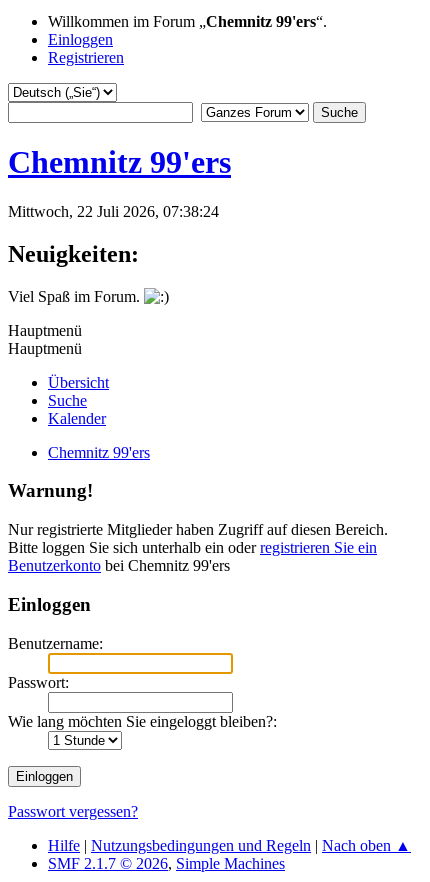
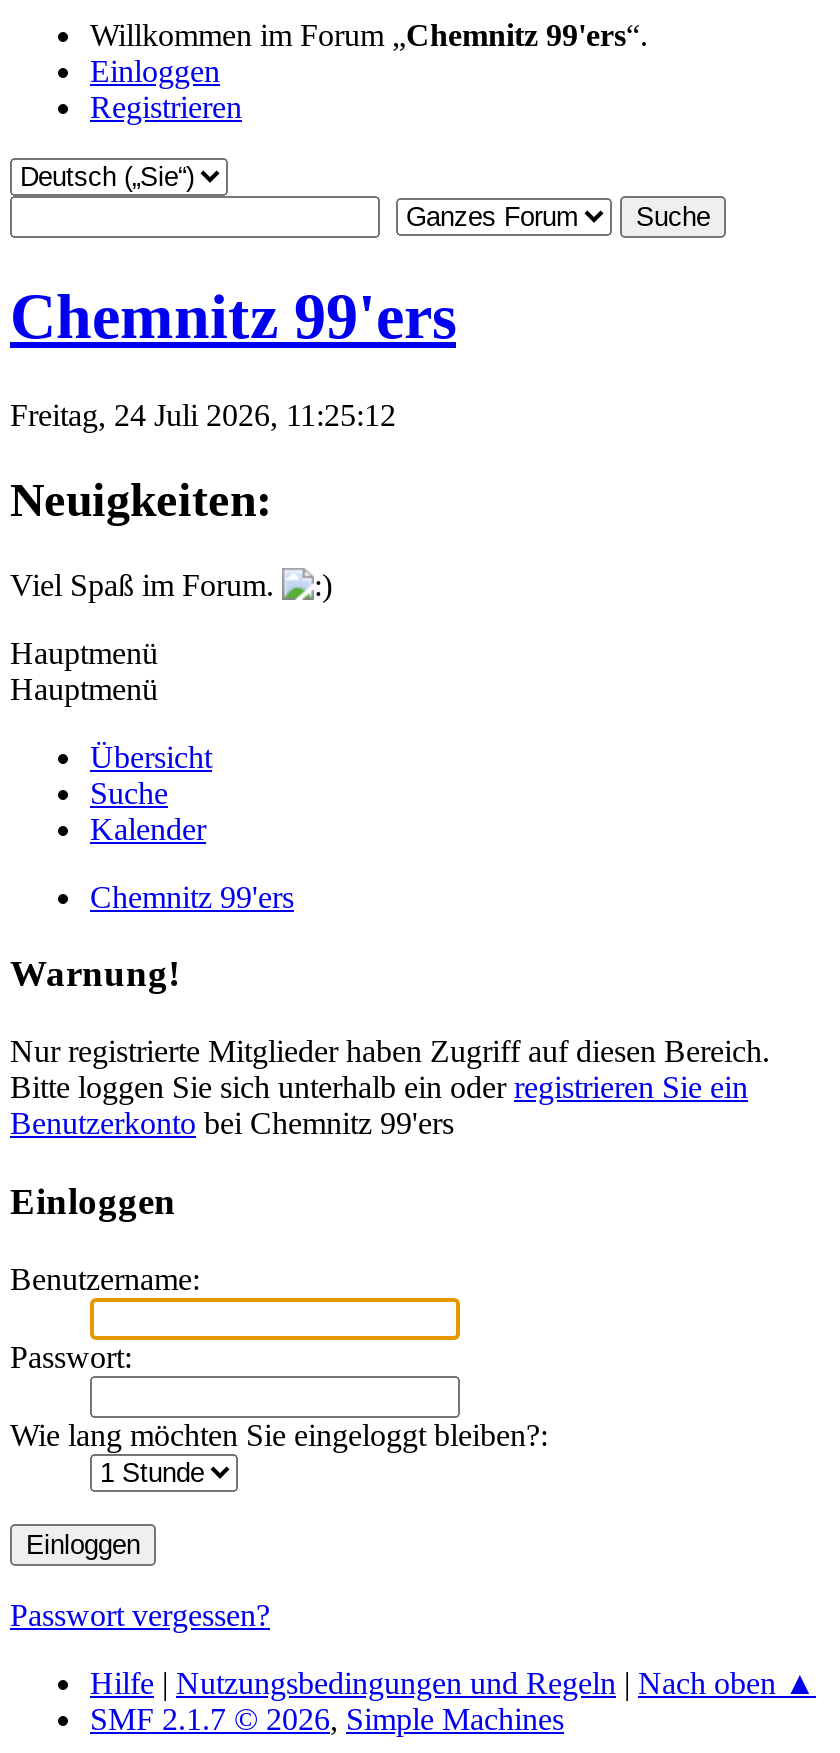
[8,203,219,220] Mittwoch, 22 Juli 2026, 07:38:24 -> [10,398,396,432] Freitag, 24 Juli 2026, 11:25:12

